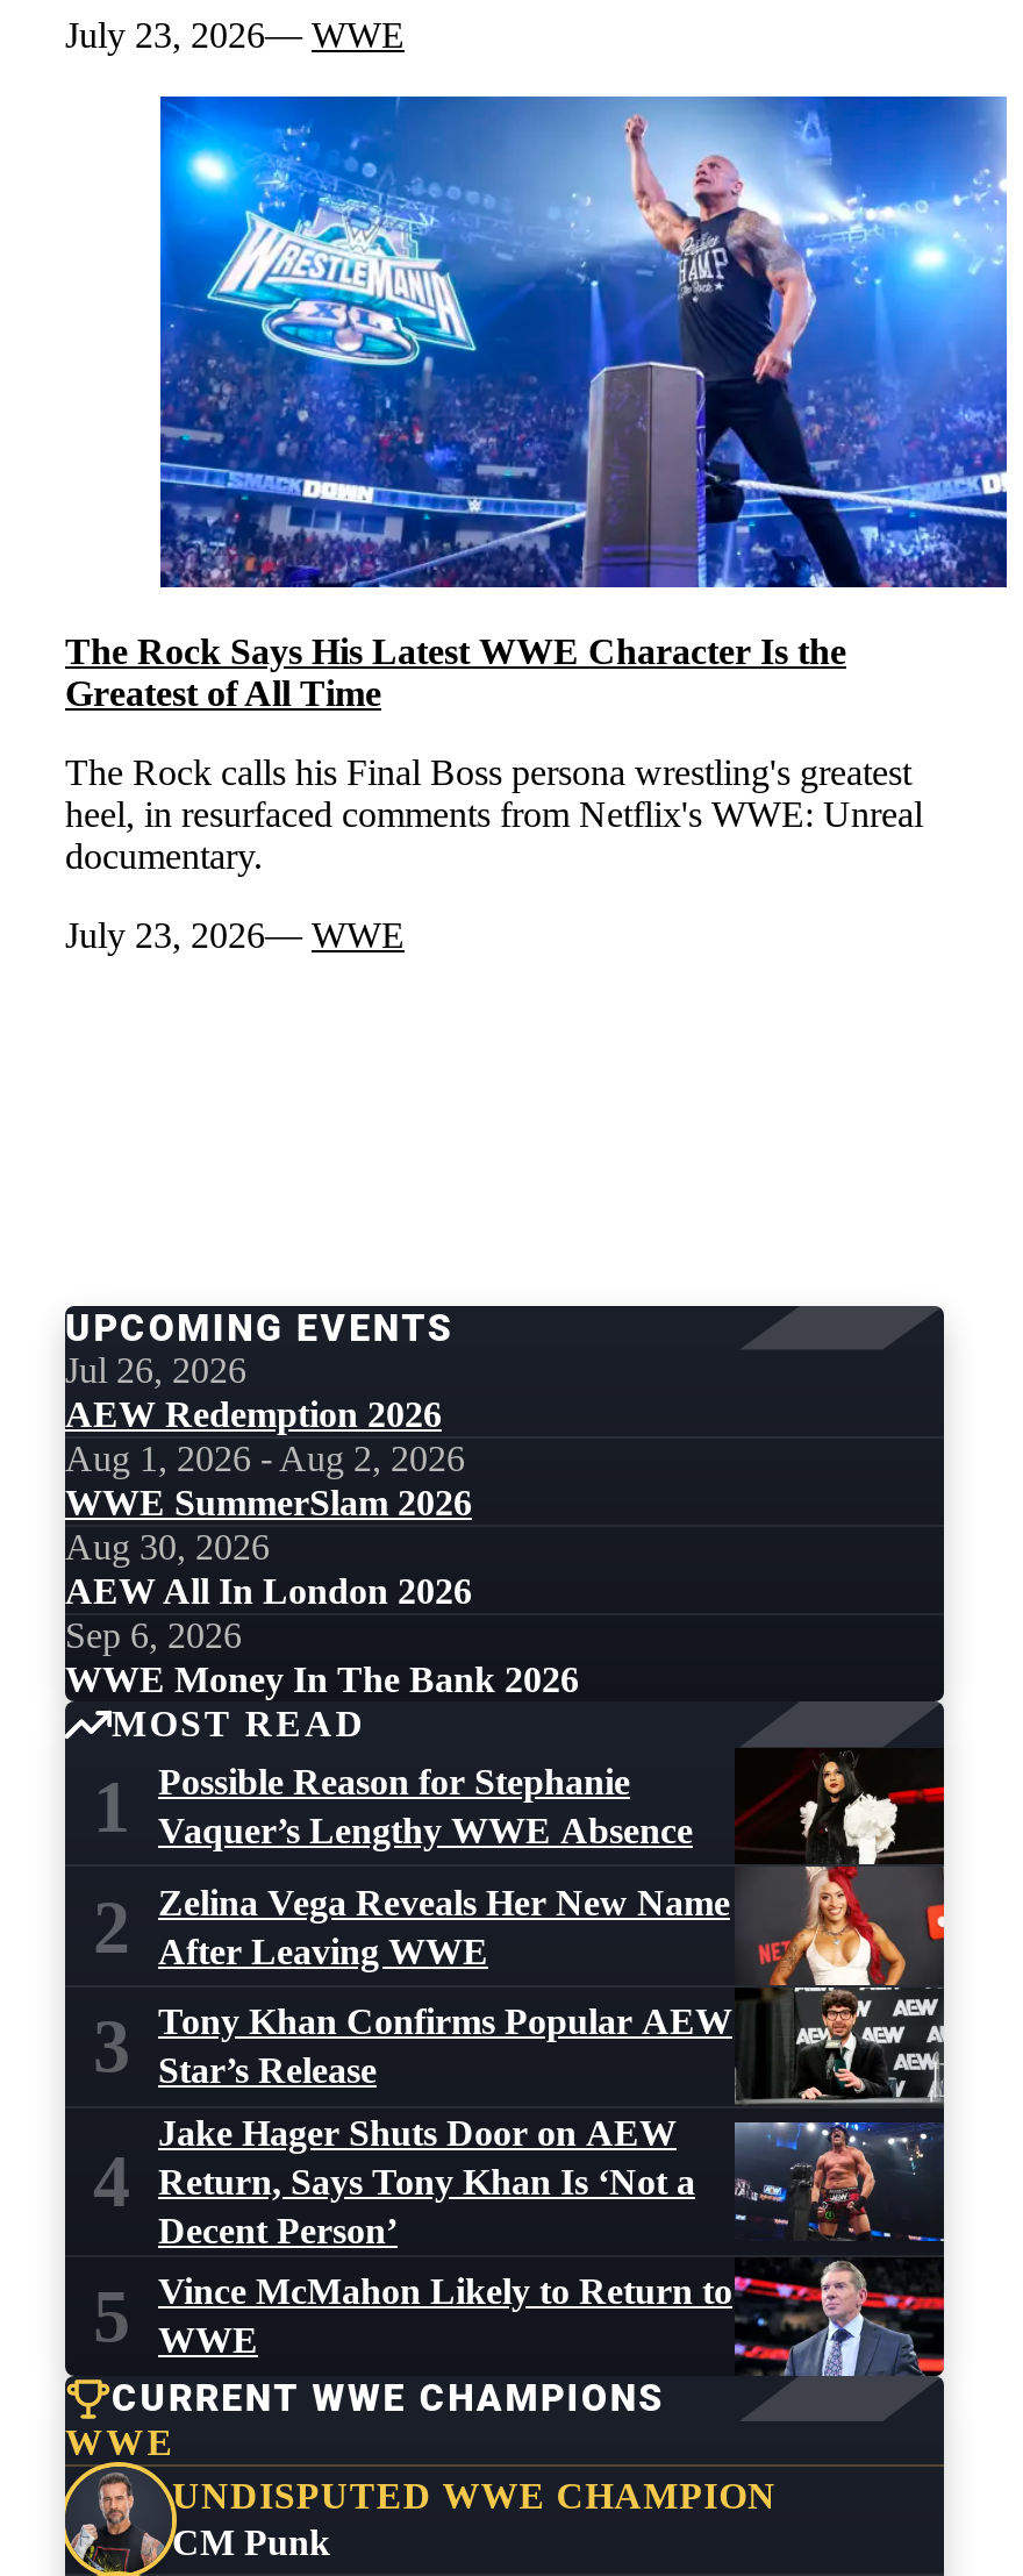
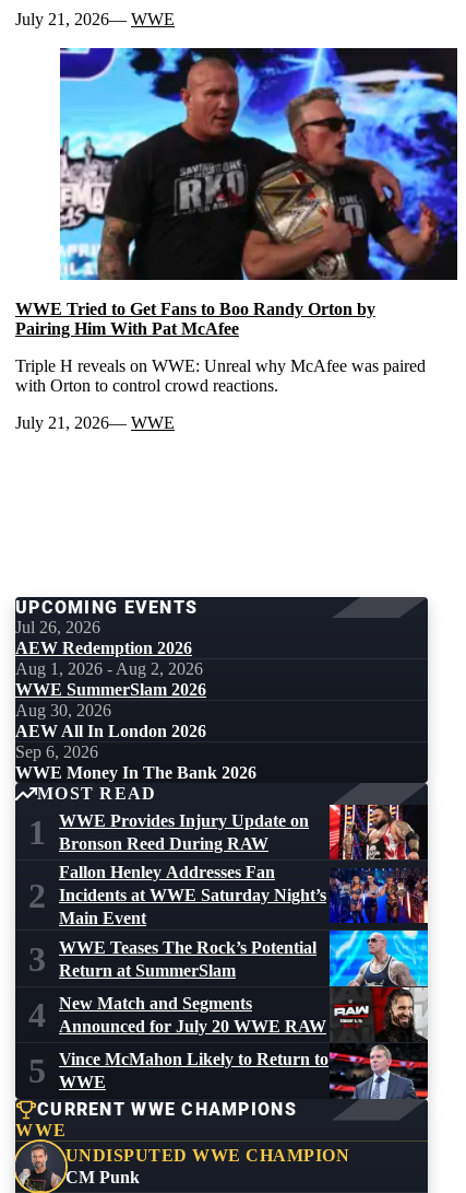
[65,15,405,54] July 23, 2026 WWE -> [15,10,175,28] July 21, 2026 WWE
[65,94,1009,712] [image] | The Rock Says His Latest WWE Character Is the | Greatest of All Time -> [15,47,458,338] [image] | WWE Tried to Get Fans to Boo Randy Orton by | Pairing Him With Pat McAfee
[65,752,923,875] The Rock calls his Final Boss persona wrestling's greatest | heel, in resurfaced comments from Netflix's WWE: Unreal | documentary. -> [15,356,426,395] Triple H reveals on WWE: Unreal why McAfee was paired | with Orton to control crowd reactions.
[65,915,405,954] July 23, 2026 WWE -> [15,413,175,432] July 21, 2026 WWE
[158,1748,946,2243] [image] | Zelina Vega Reveals Her New Name | After Leaving WWE -> [59,804,429,1039] [image] | Fallon Henley Addresses Fan | Incidents at WWE Saturday Night’s | Main Event
[158,1762,693,1850] Possible Reason for Stephanie | Vaquer’s Lengthy WWE Absence -> [59,812,309,853] WWE Provides Injury Update on | Bronson Reed During RAW
[158,2002,732,2091] Tony Khan Confirms Popular AEW | Star’s Release -> [59,938,316,979] WWE Teases The Rock’s Potential | Return at SummerSlam
[158,2113,695,2250] Jake Hager Shuts Door on AEW | Return, Says Tony Khan Is ‘Not a | Decent Person’ -> [59,994,326,1036] New Match and Segments | Announced for July 20 WWE RAW

